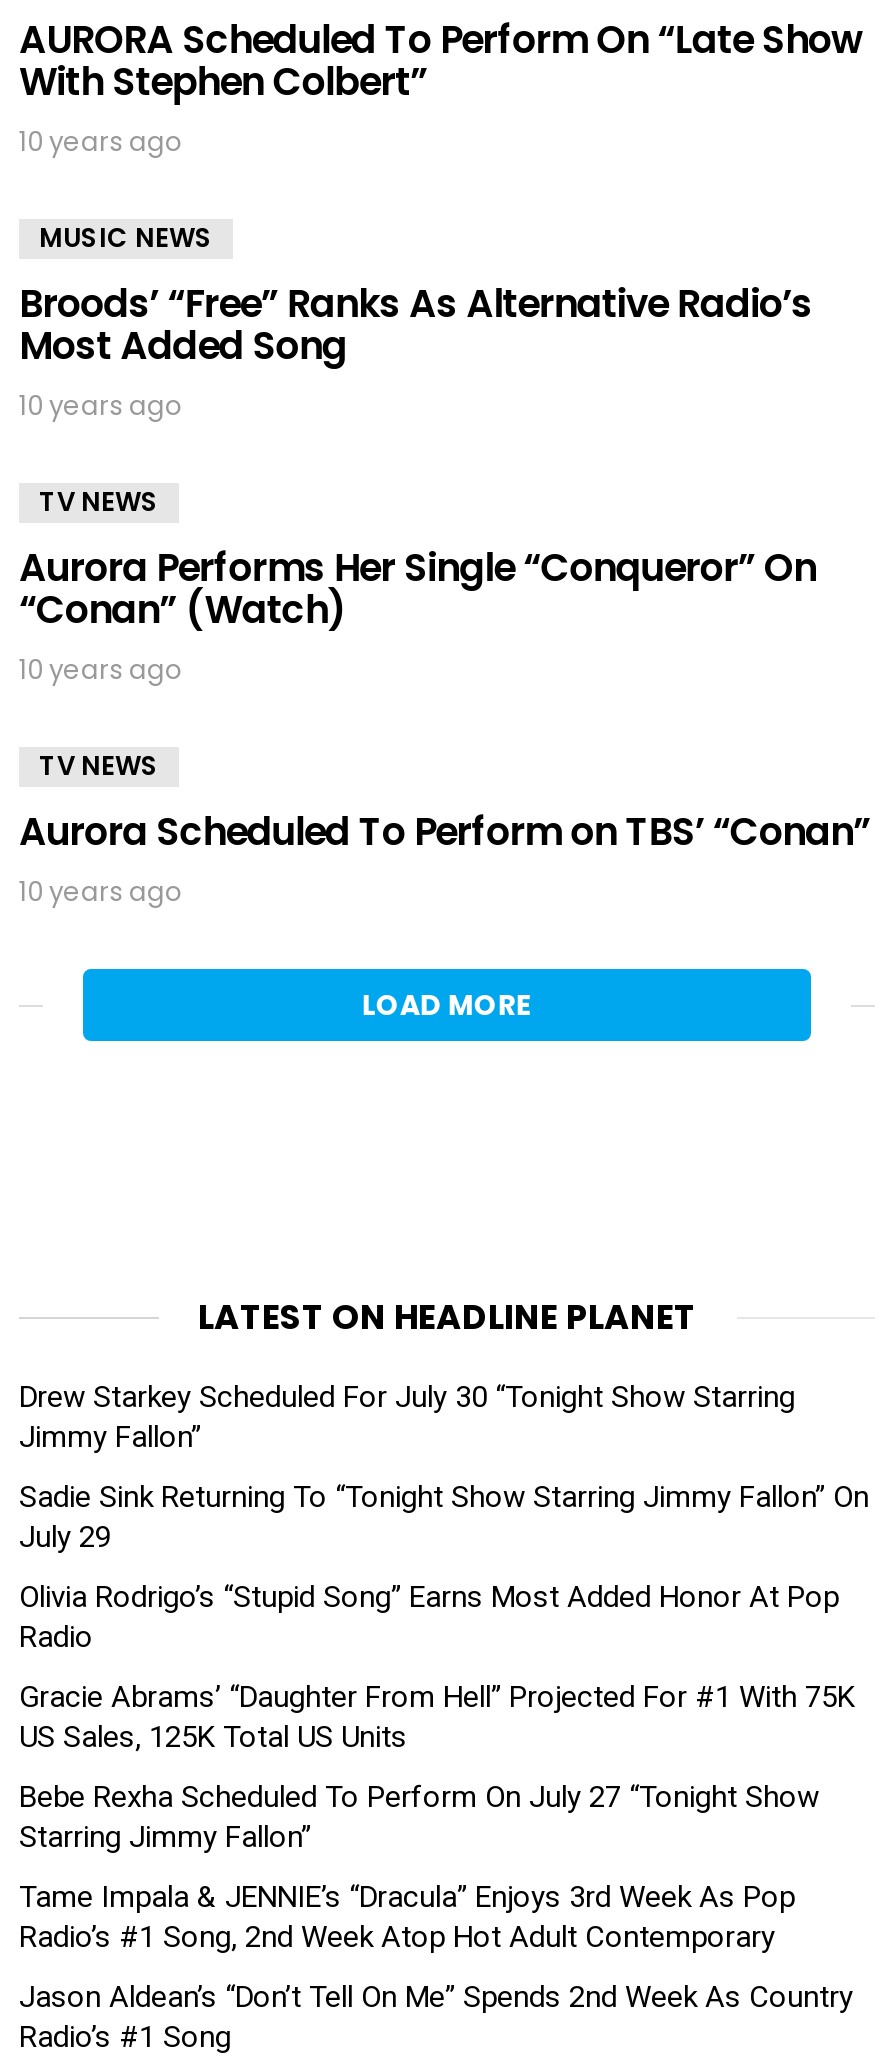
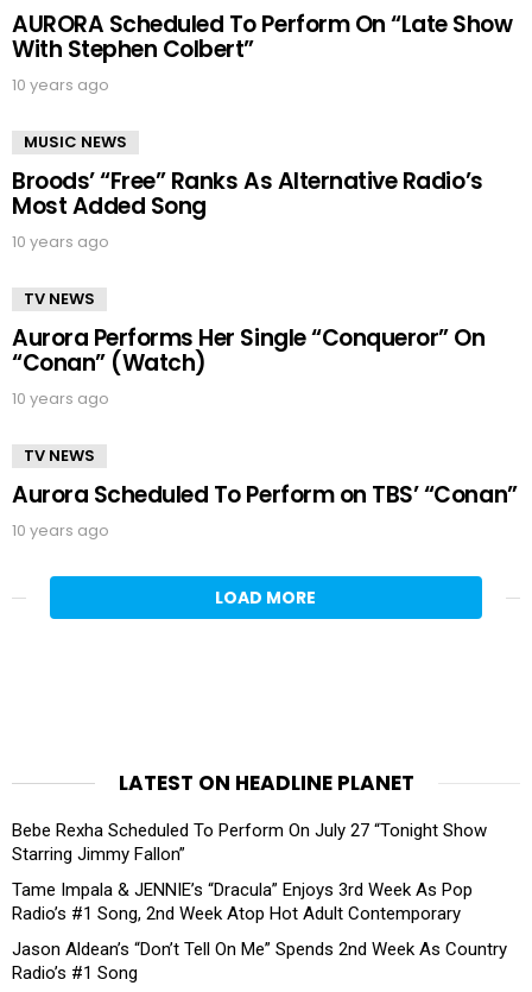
[19,1378,869,1754] Drew Starkey Scheduled For July 30 “Tonight Show Starring | Jimmy Fallon” | Sadie Sink Returning To “Tonight Show Starring Jimmy Fallon” On | July 29 | Olivia Rodrigo’s “Stupid Song” Earns Most Added Honor At Pop | Radio | Gracie Abrams’ “Daughter From Hell” Projected For #1 With 75K | US Sales, 125K Total US Units -> none

